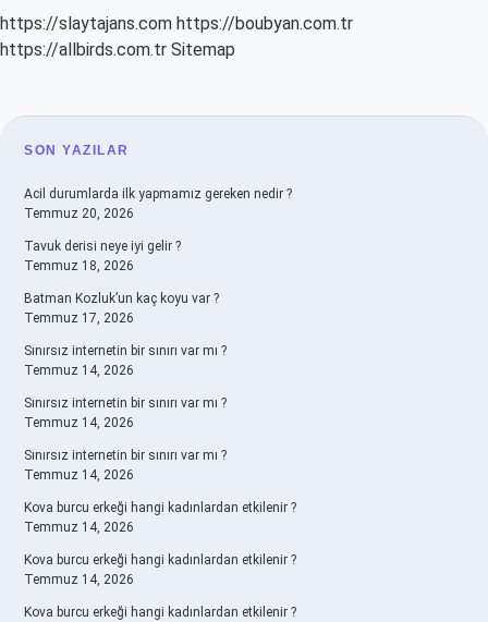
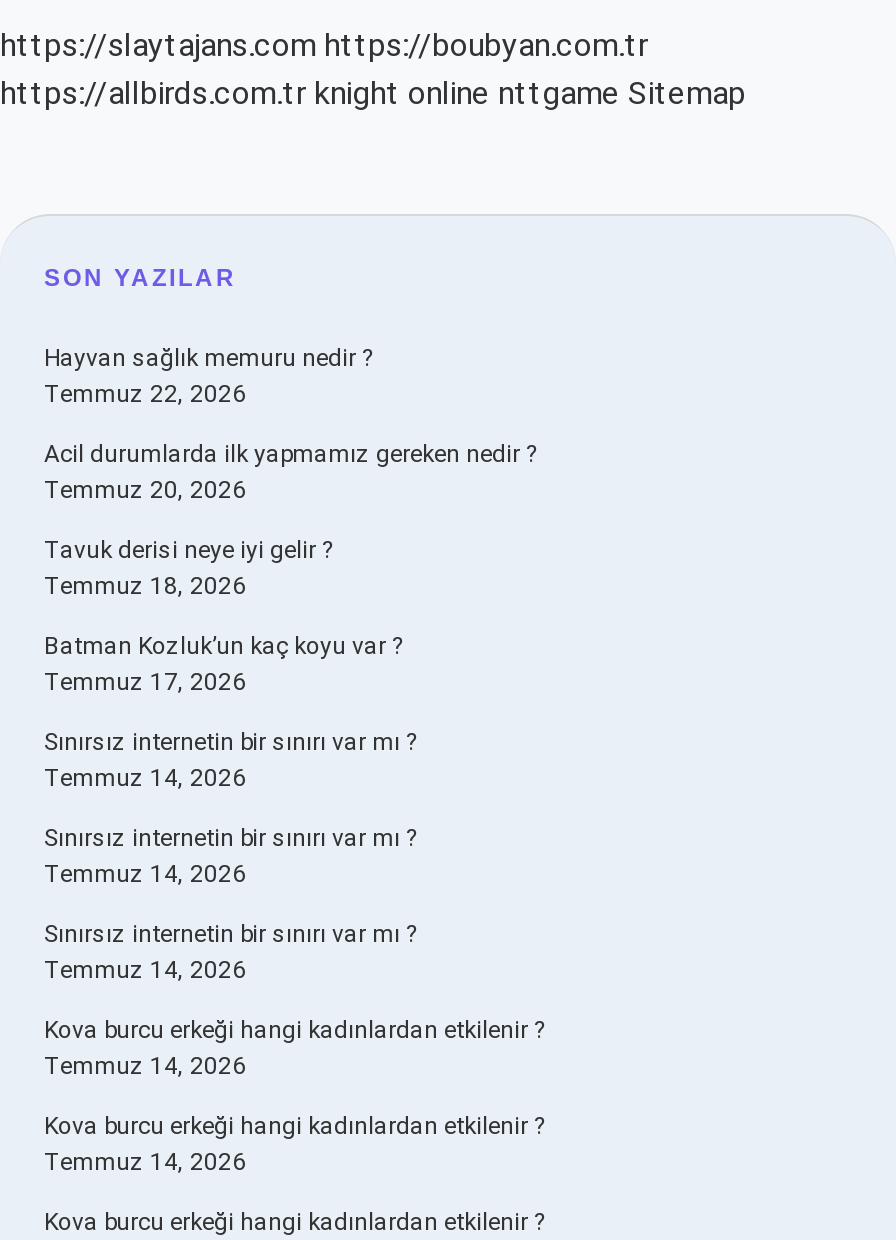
[0,39,235,60] https://allbirds.com.tr Sitemap -> [0,74,746,112] https://allbirds.com.tr knight online nttgame Sitemap
none -> [44,344,372,408] Hayvan sağlık memuru nedir ? | Temmuz 22, 2026

